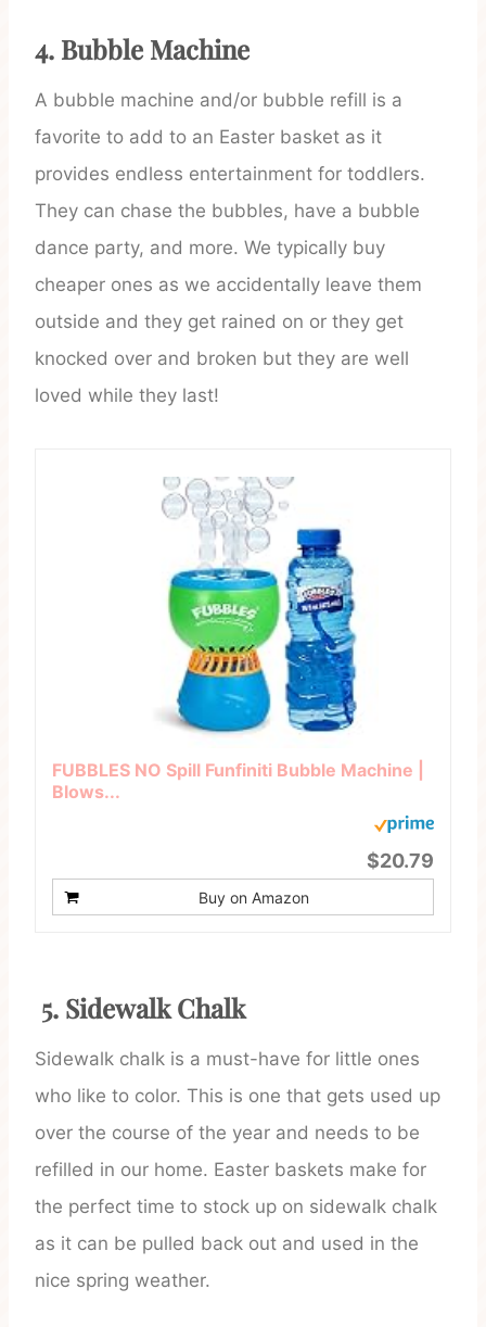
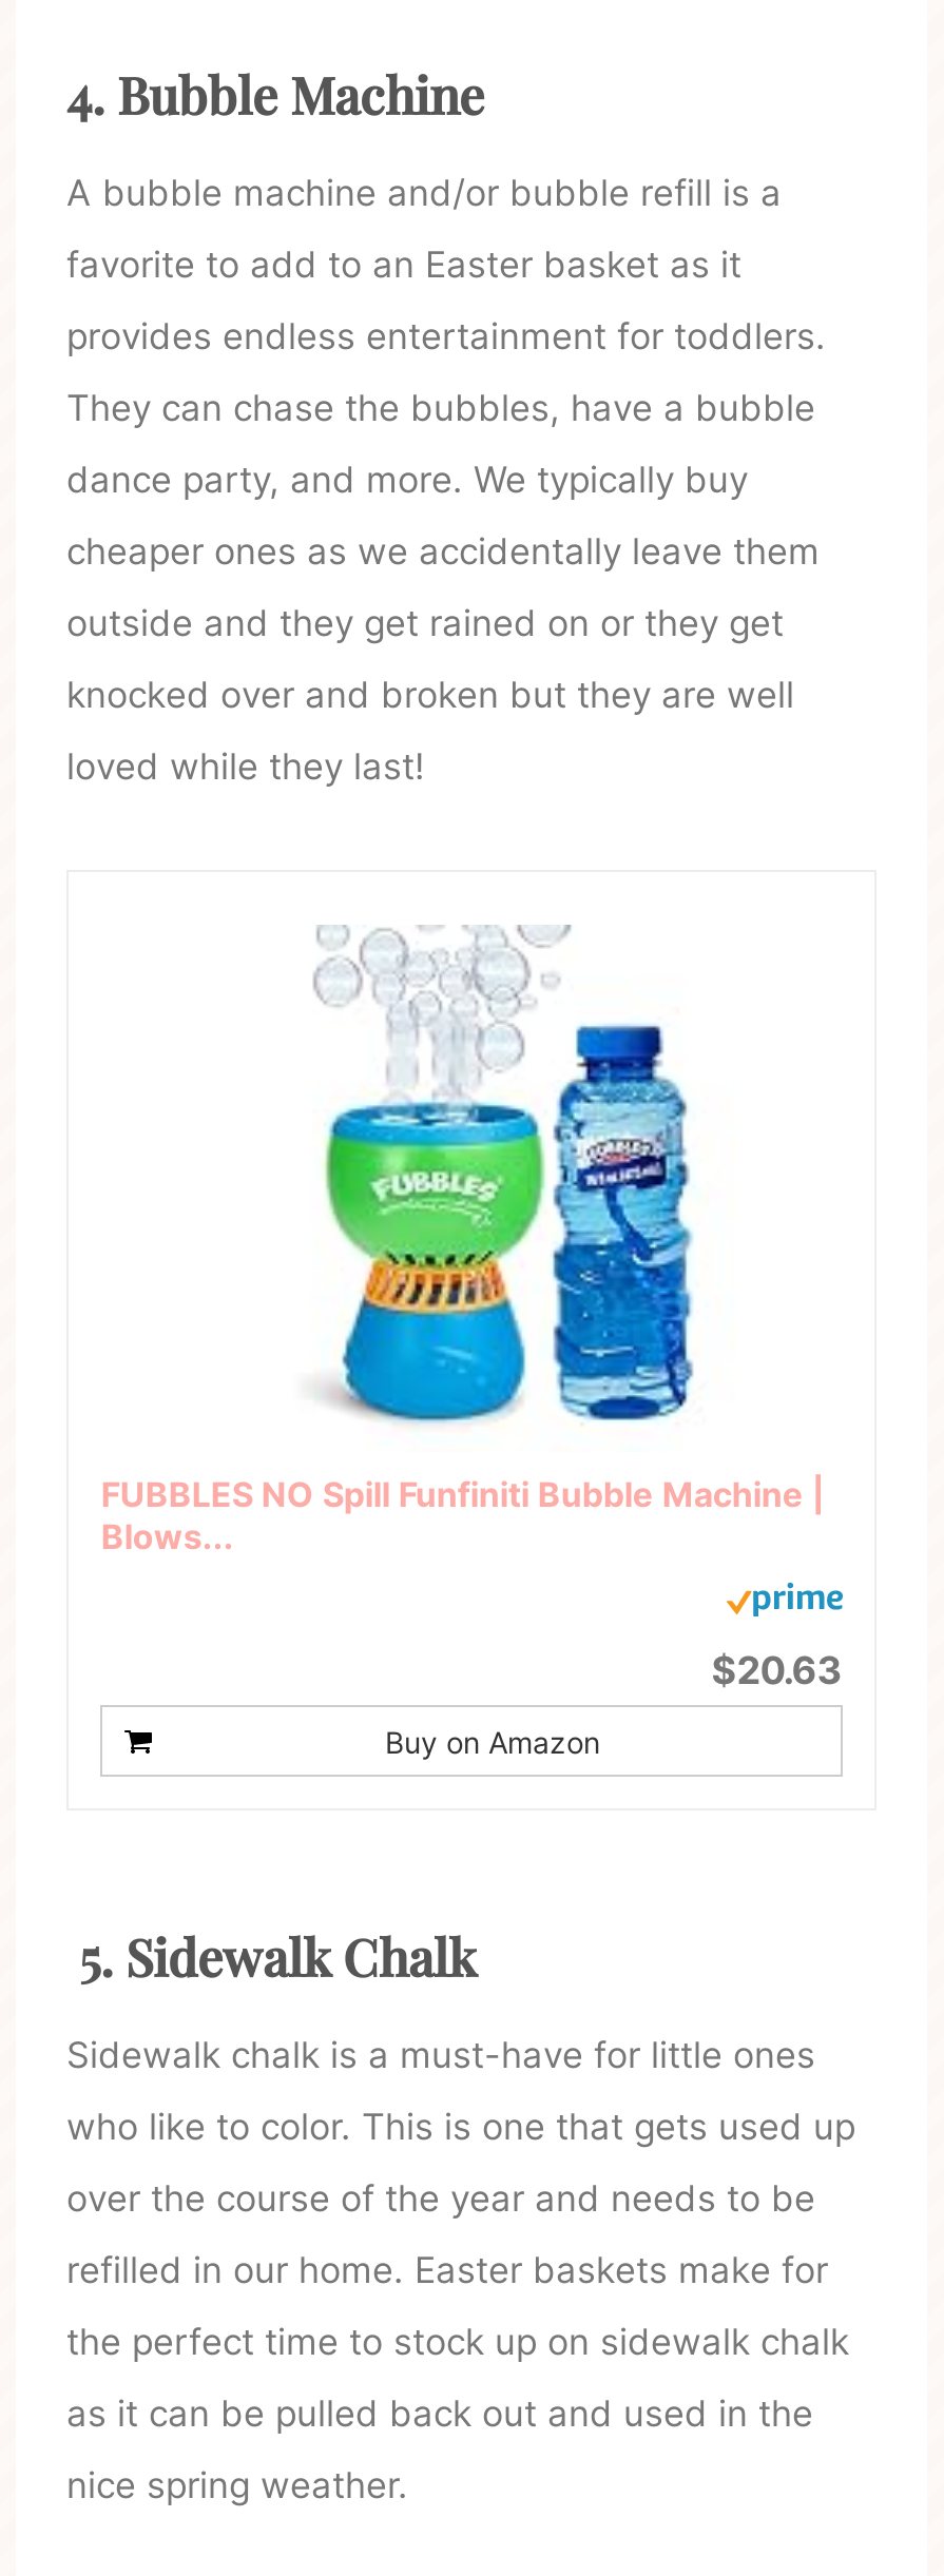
[366,849,434,872] $20.79 -> [711,1648,842,1693] $20.63

